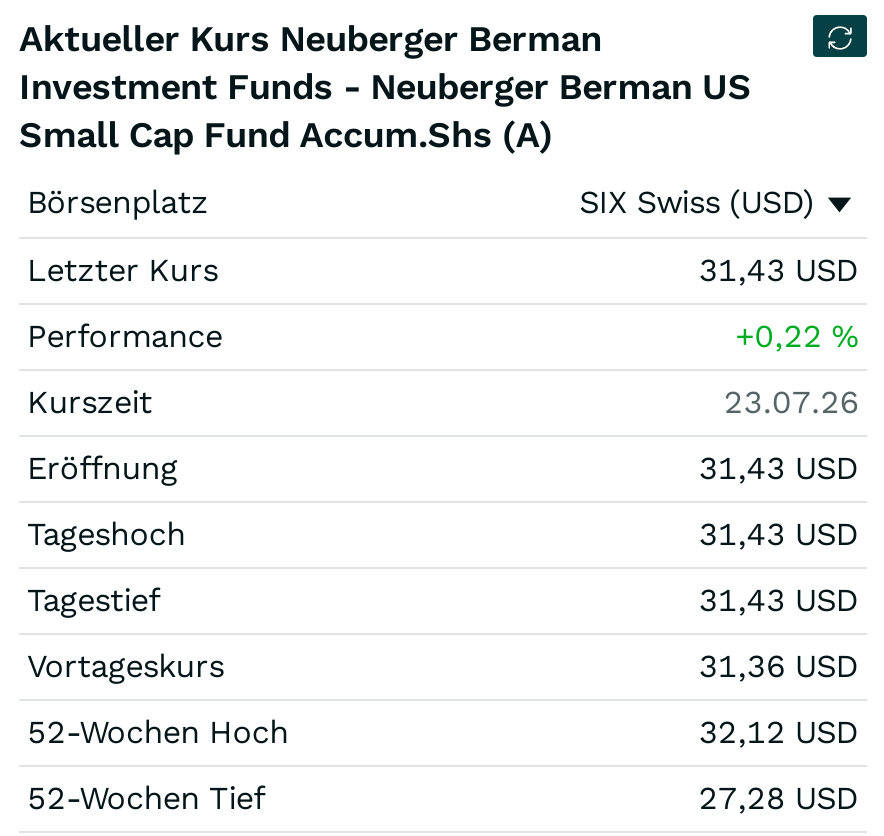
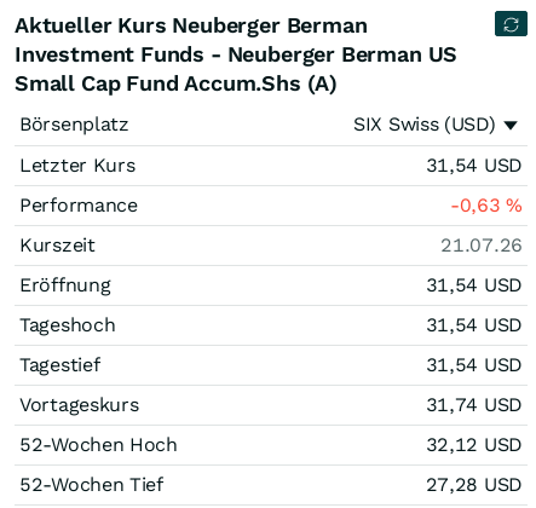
[698,251,859,289] 31,43 USD -> [426,154,523,177] 31,54 USD
[735,317,859,355] +0,22% -> [450,194,523,217] -0,63%
[724,383,859,421] 23.07.26 -> [441,233,523,256] 21.07.26
[698,449,859,487] 31,43 USD -> [426,273,523,296] 31,54 USD
[698,515,859,553] 31,43 USD -> [426,313,523,336] 31,54 USD
[698,581,859,619] 31,43 USD -> [426,353,523,376] 31,54 USD
[698,647,859,685] 31,36 USD -> [426,393,523,416] 31,74 USD

